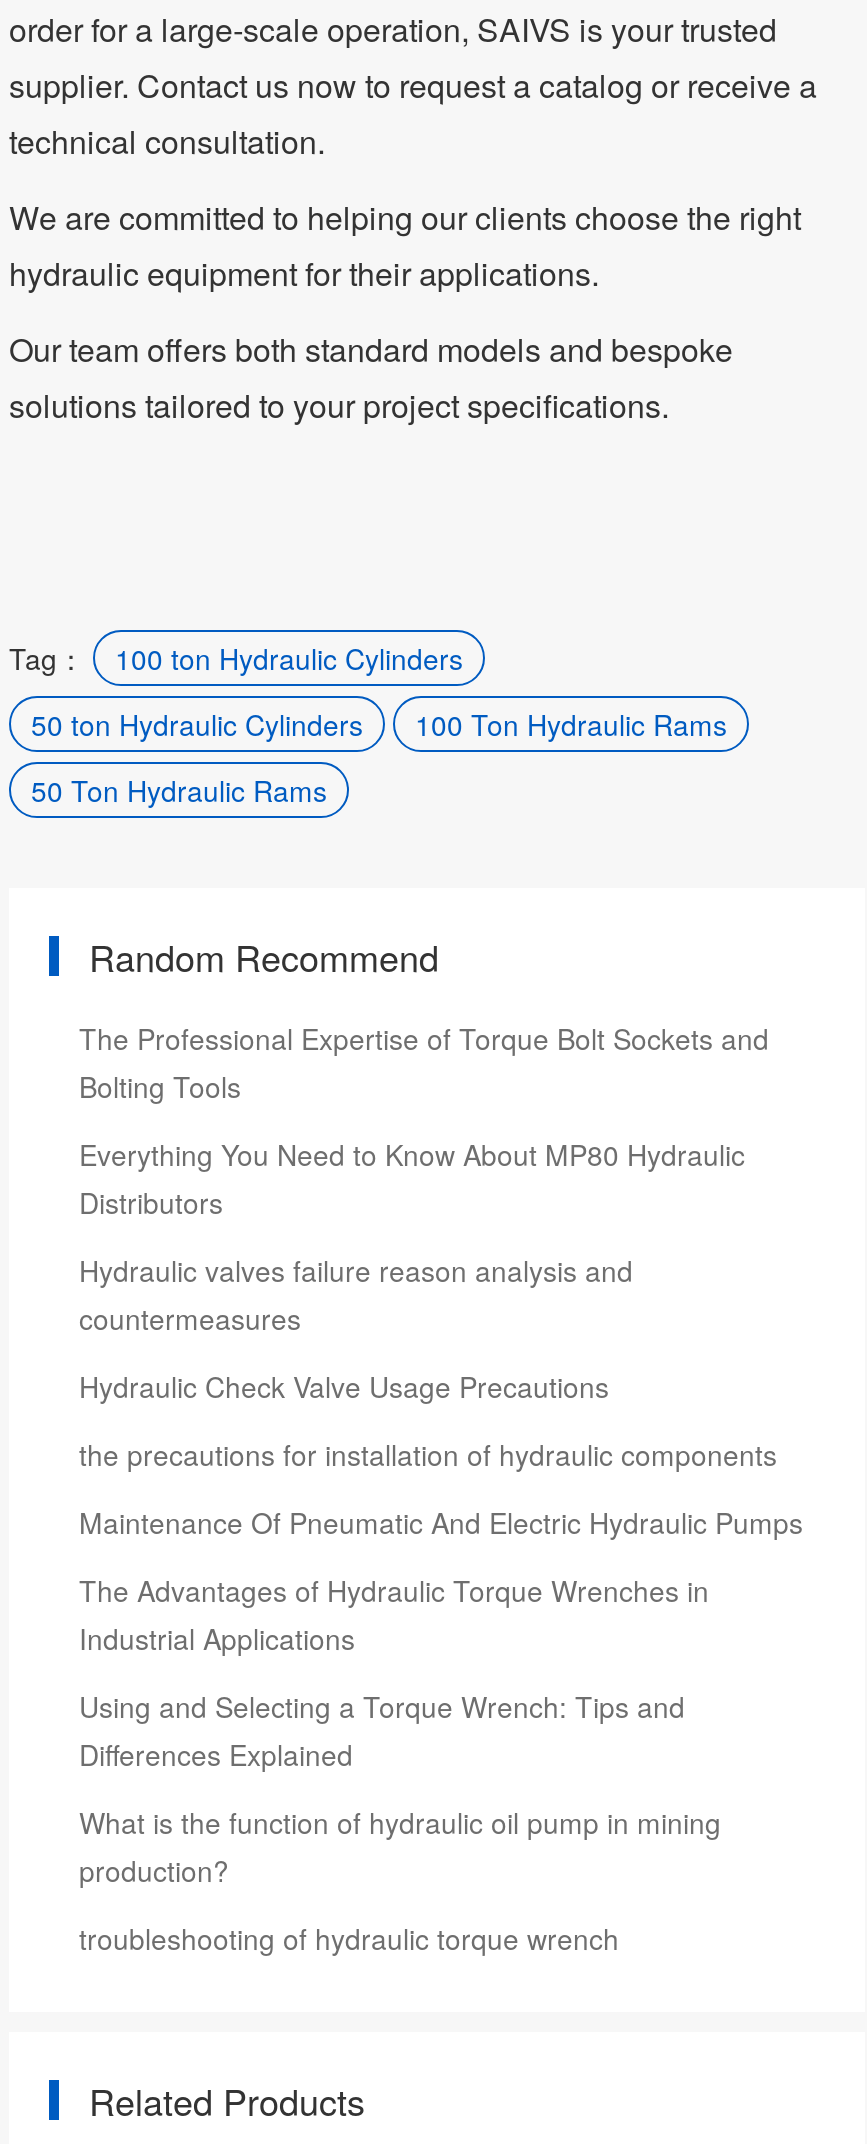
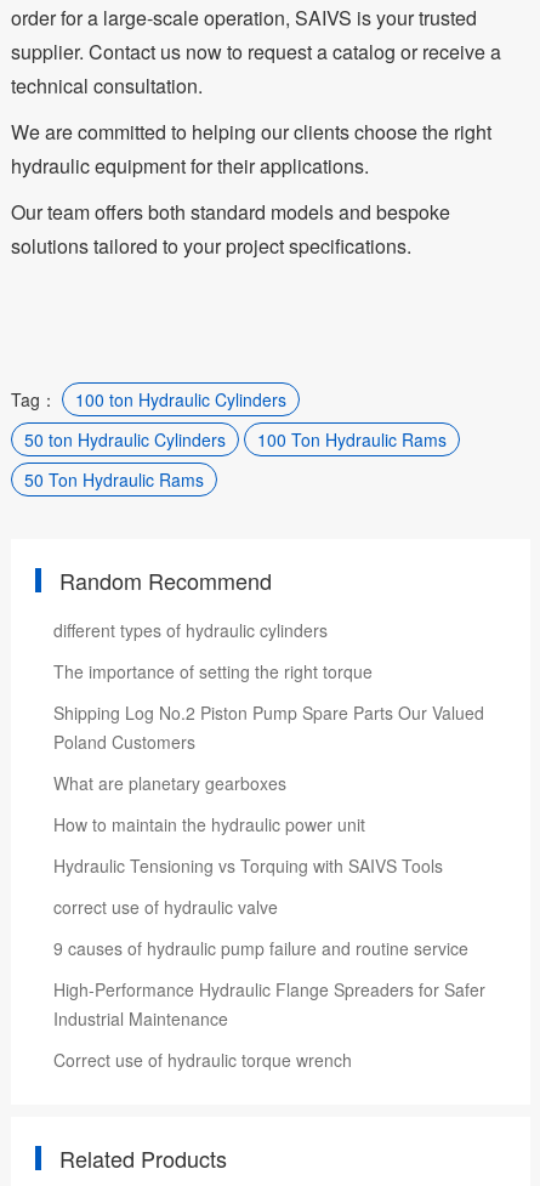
[79,1018,769,1106] The Professional Expertise of Torque Bolt Sockets and | Bolting Tools -> [53,618,328,642] different types of hydraulic cylinders
[79,1134,745,1222] Everything You Need to Know About MP80 Hydraulic | Distributors -> [53,659,373,683] The importance of setting the right torque
[79,1250,633,1338] Hydraulic valves failure reason analysis and | countermeasures -> [53,700,484,754] Shipping Log No.2 Piston Pump Spare Parts Our Valued | Poland Customers
[79,1366,609,1406] Hydraulic Check Valve Usage Precautions -> [53,771,286,795] What are planetary gearboxes
[79,1434,777,1474] the precautions for installation of hydraulic components -> [53,812,365,836] How to maintain the hydraulic power unit
[79,1502,803,1542] Maintenance Of Pneumatic And Electric Hydraulic Pumps -> [53,853,443,878] Hydraulic Tensioning vs Torquing with SAIVS Tools
[79,1570,709,1658] The Advantages of Hydraulic Torque Wrenches in | Industrial Applications -> [53,895,278,919] correct use of hydraulic valve
[79,1686,685,1774] Using and Selecting a Torque Wrench: Tips and | Differences Explained -> [53,936,468,960] 9 causes of hydraulic pump failure and routine service
[79,1802,721,1890] What is the function of hydraulic oil pump in mining | production? -> [53,977,485,1031] High-Performance Hydraulic Flange Spreaders for Safer | Industrial Maintenance
[79,1918,619,1958] troubleshooting of hydraulic torque wrench -> [53,1048,352,1072] Correct use of hydraulic torque wrench

